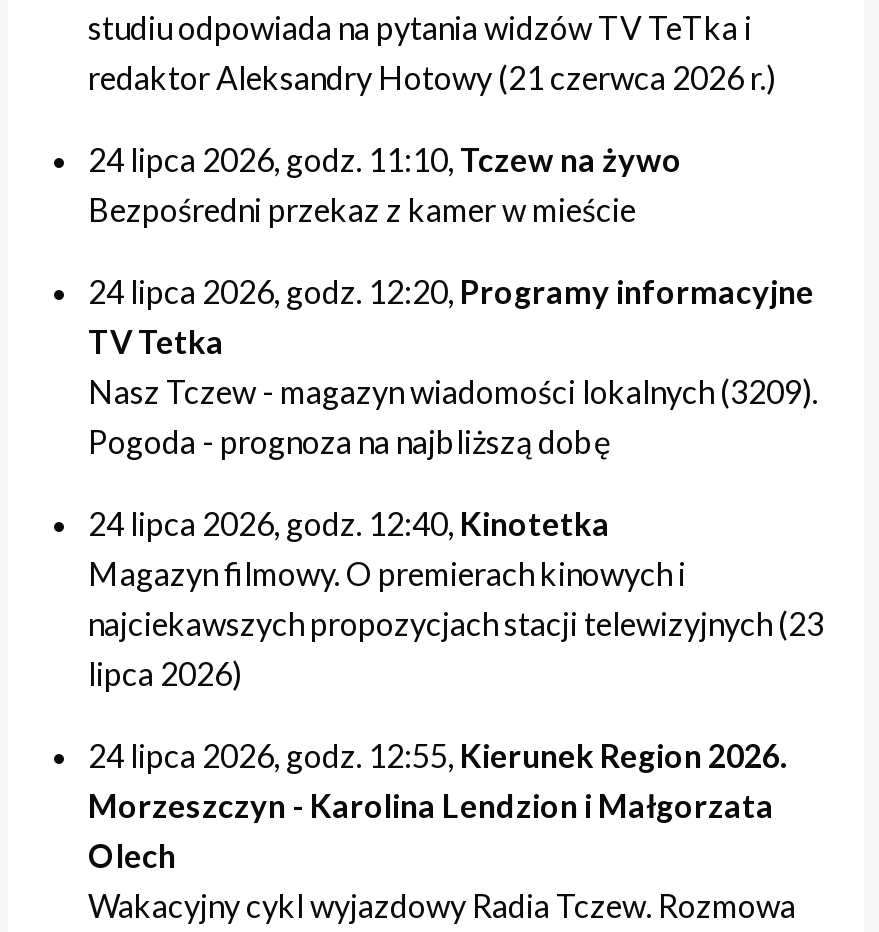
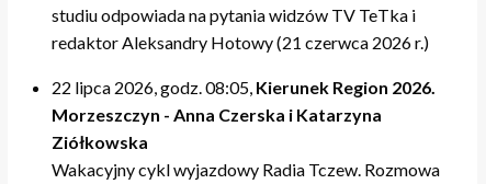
[88,140,824,874] 24 lipca 2026, godz. 11:10, Tczew na żywo | Bezpośredni przekaz z kamer w mieście | 24 lipca 2026, godz. 12:20, Programy informacyjne | TV Tetka | Nasz Tczew - magazyn wiadomości lokalnych (3209). | Pogoda - prognoza na najbliższą dobę | 24 lipca 2026, godz. 12:40, Kinotetka | Magazyn filmowy. O premierach kinowych i | najciekawszych propozycjach stacji telewizyjnych (23 | lipca 2026) | 24 lipca 2026, godz. 12:55, Kierunek Region 2026. | Morzeszczyn - Karolina Lendzion i Małgorzata | Olech -> [52,76,436,152] 22 lipca 2026, godz. 08:05, Kierunek Region 2026. | Morzeszczyn - Anna Czerska i Katarzyna | Ziółkowska

